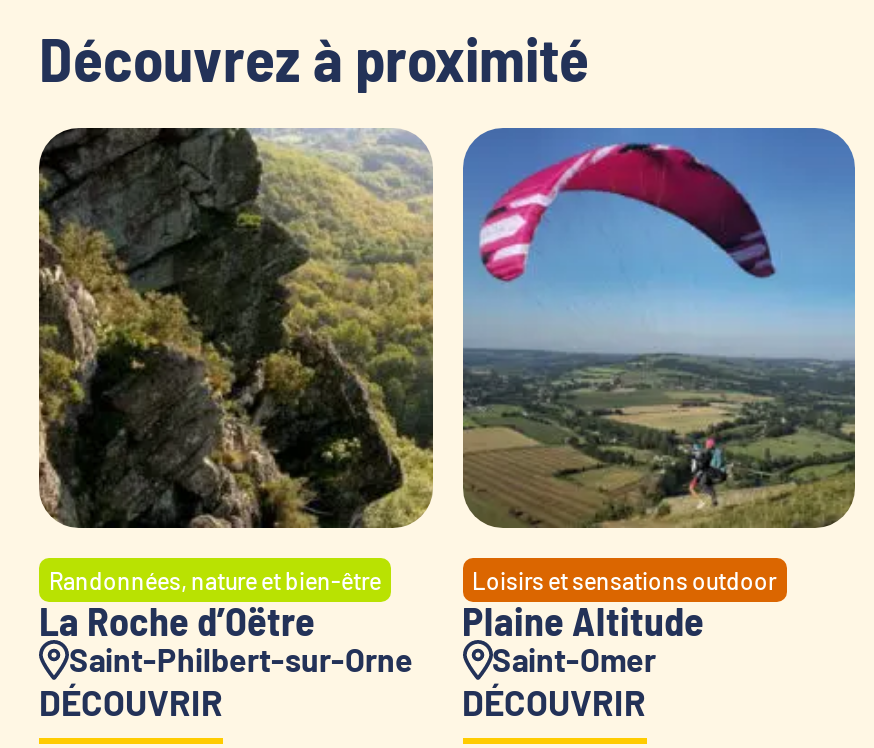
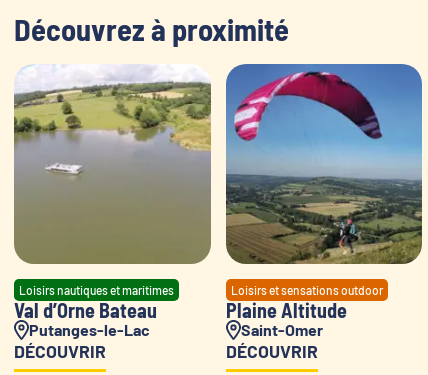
[37,126,433,678] [image] | Randonnées, nature et bien-être | La Roche d’Oëtre | Saint-Philbert-sur-Orne -> [14,64,211,339] [image] | Loisirs nautiques et maritimes | Val d’Orne Bateau | Putanges-le-Lac

